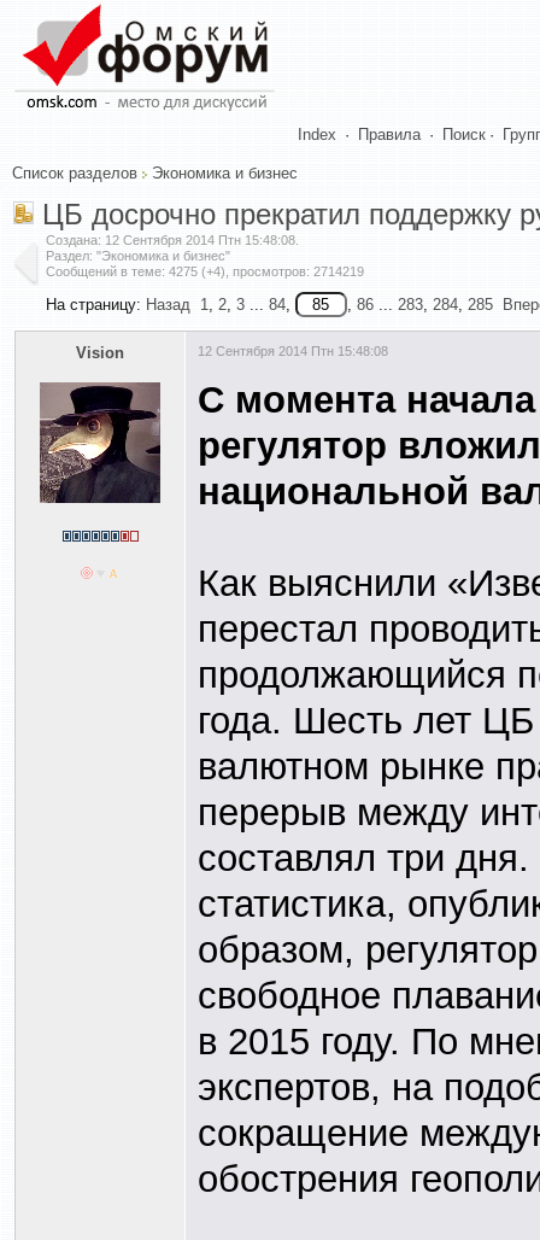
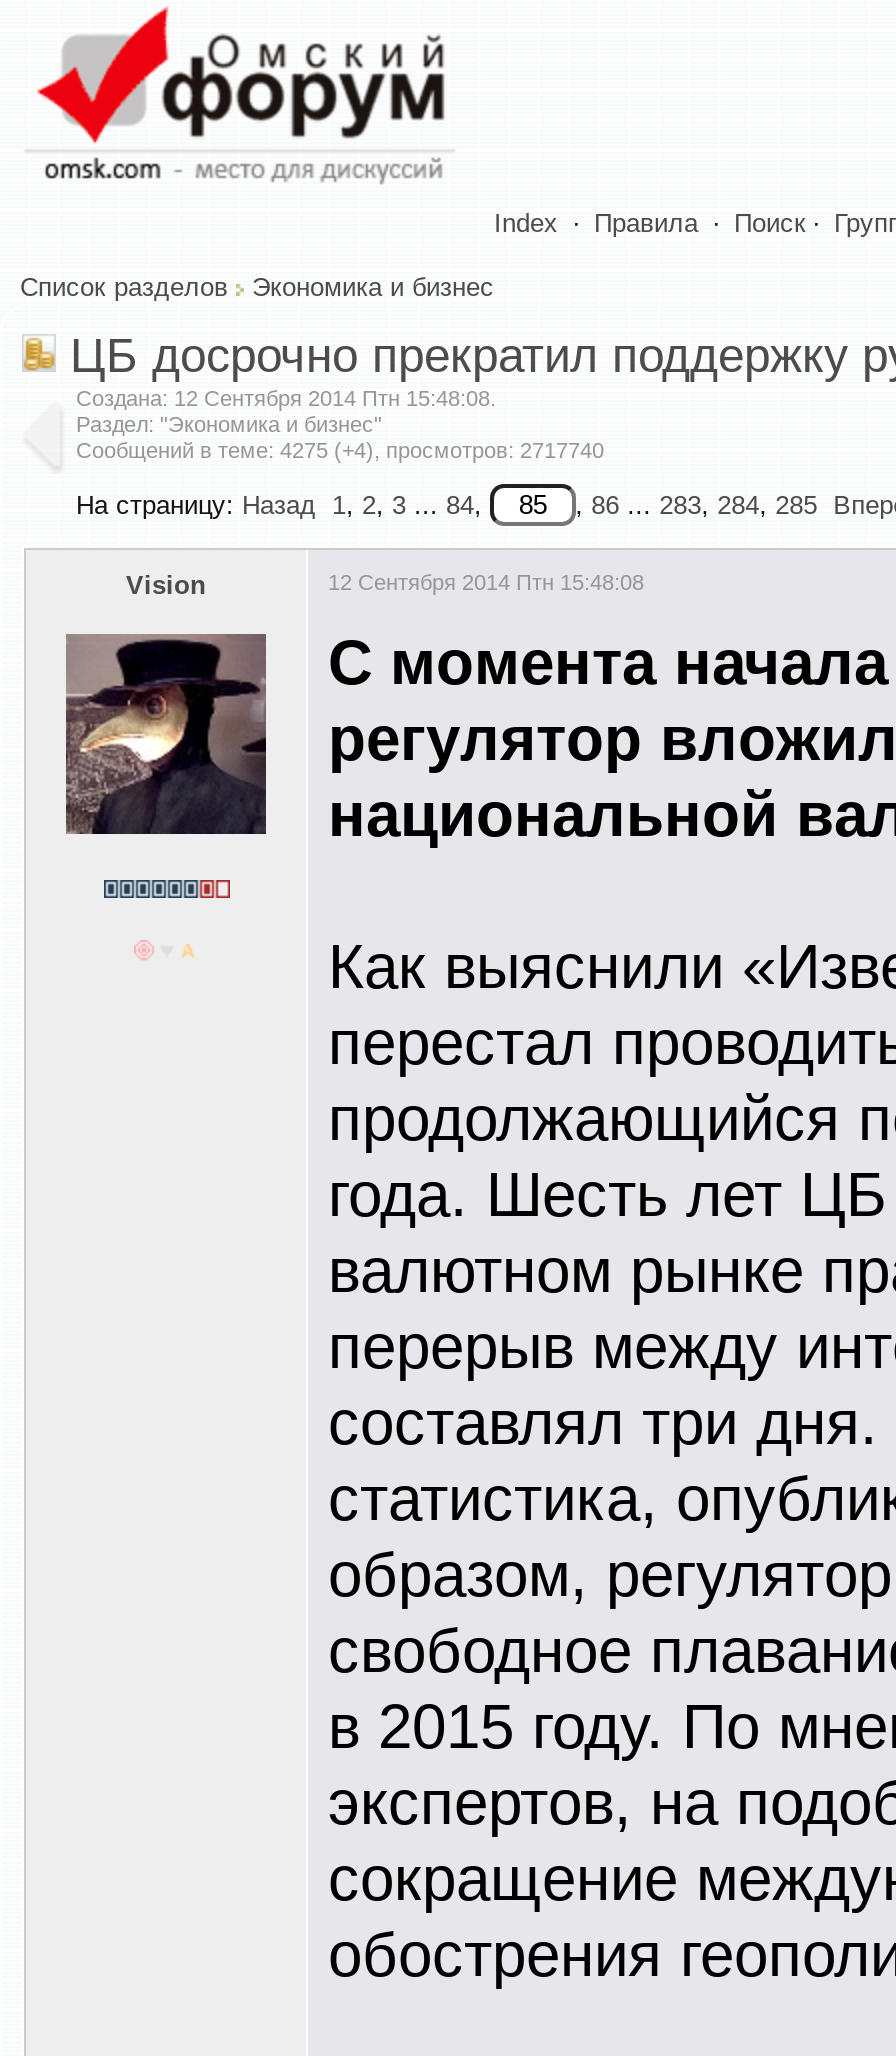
[46,264,364,279] Сообщений в теме: 4275 (+4), просмотров: 2714219 -> [76,438,604,462] Сообщений в теме: 4275 (+4), просмотров: 2717740

